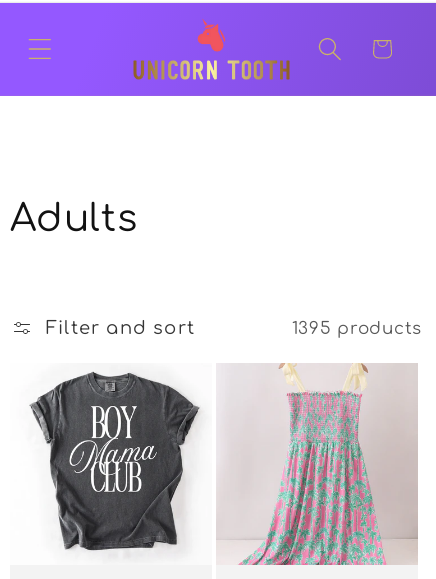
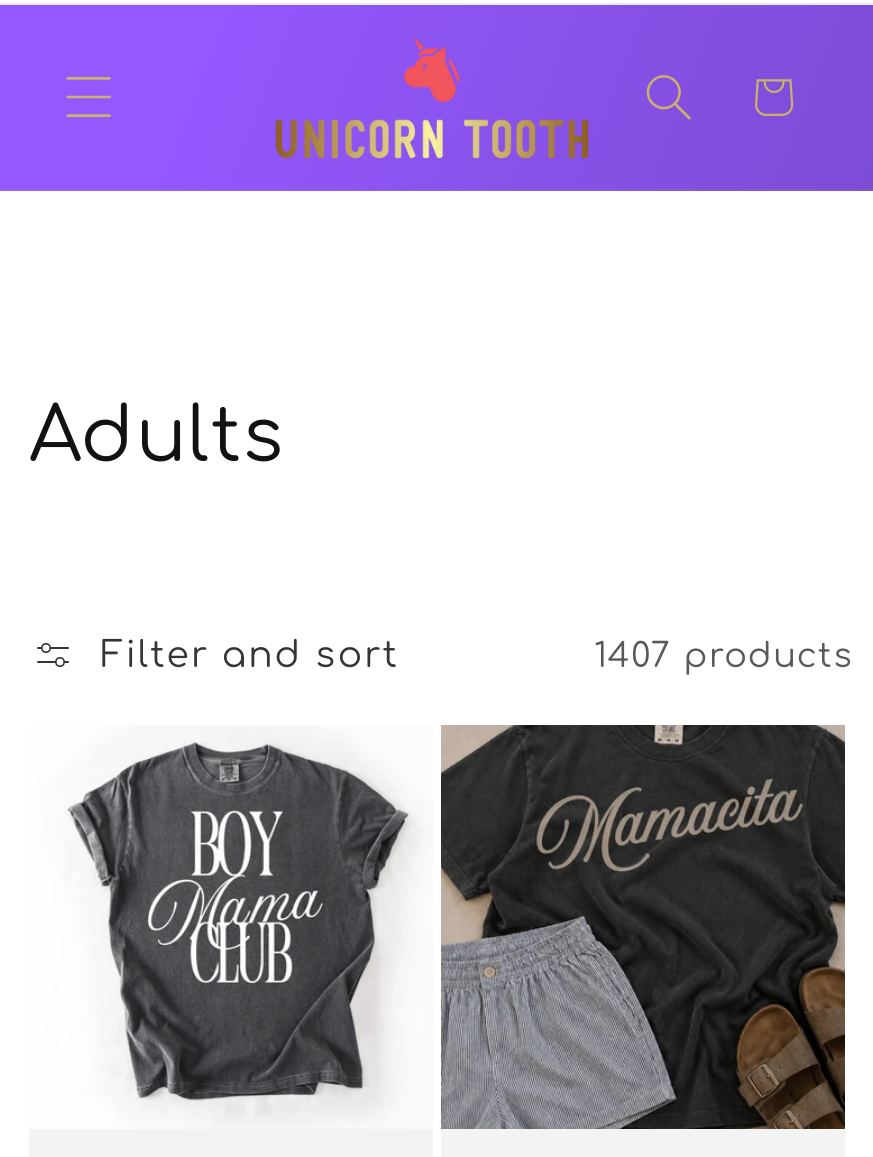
[292,319,422,338] 1395 products -> [594,637,853,675] 1407 products
[216,363,418,566] [image] -> [439,723,847,1131] [image]

